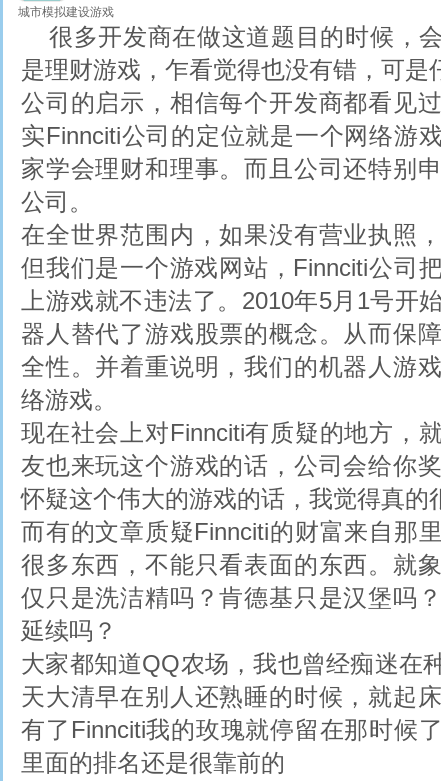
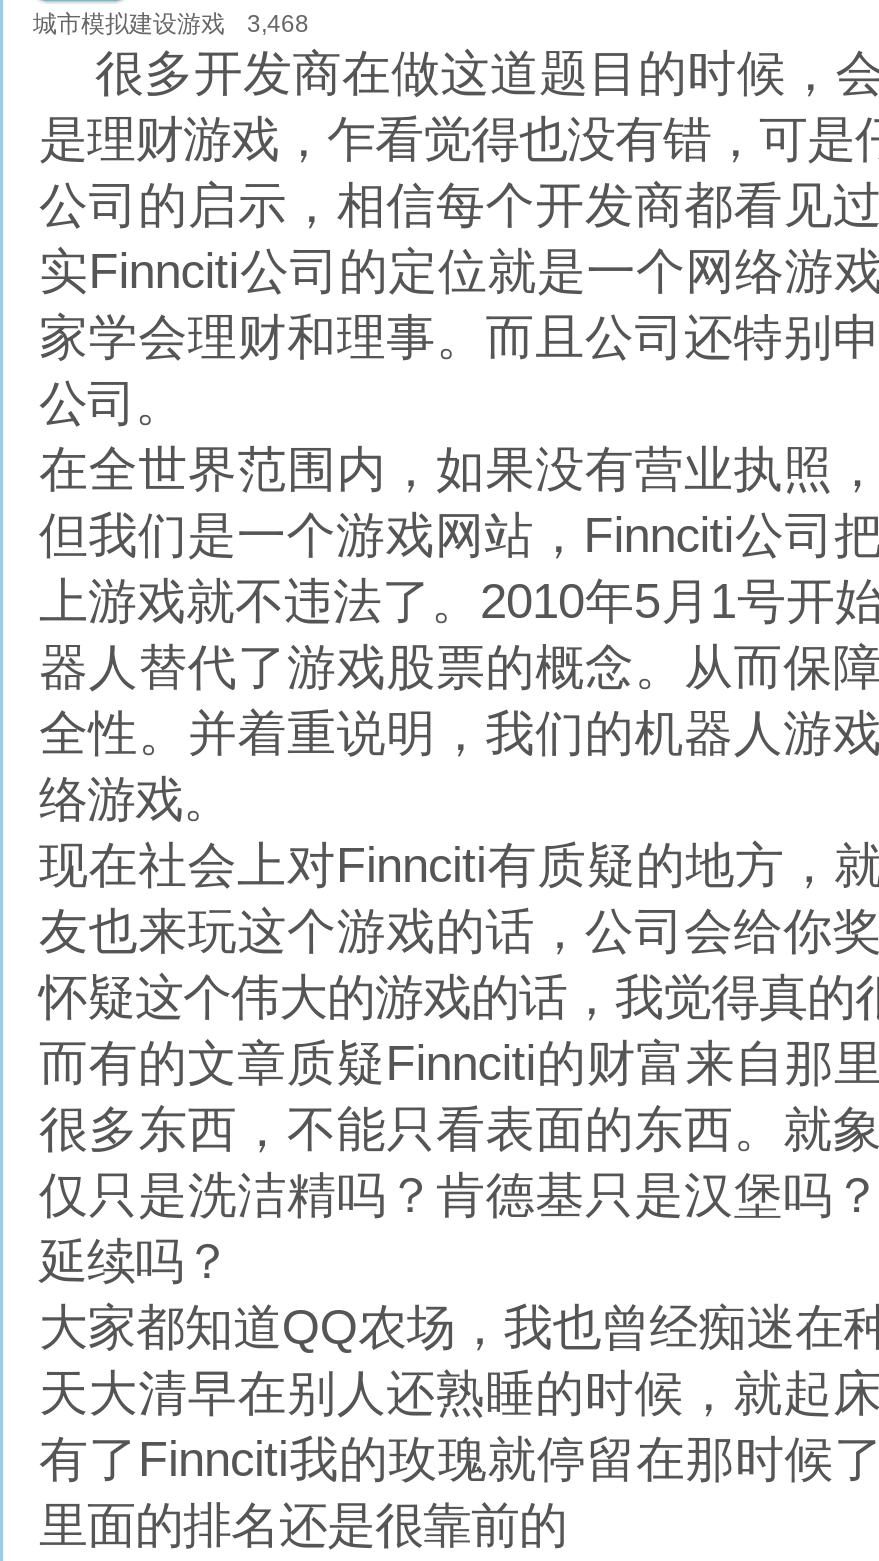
none -> [247,10,309,38] 3,468

